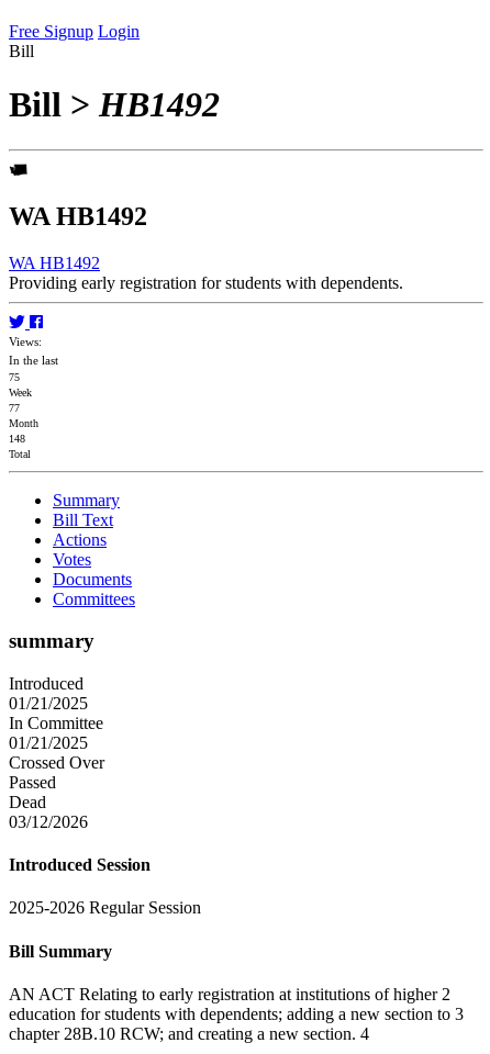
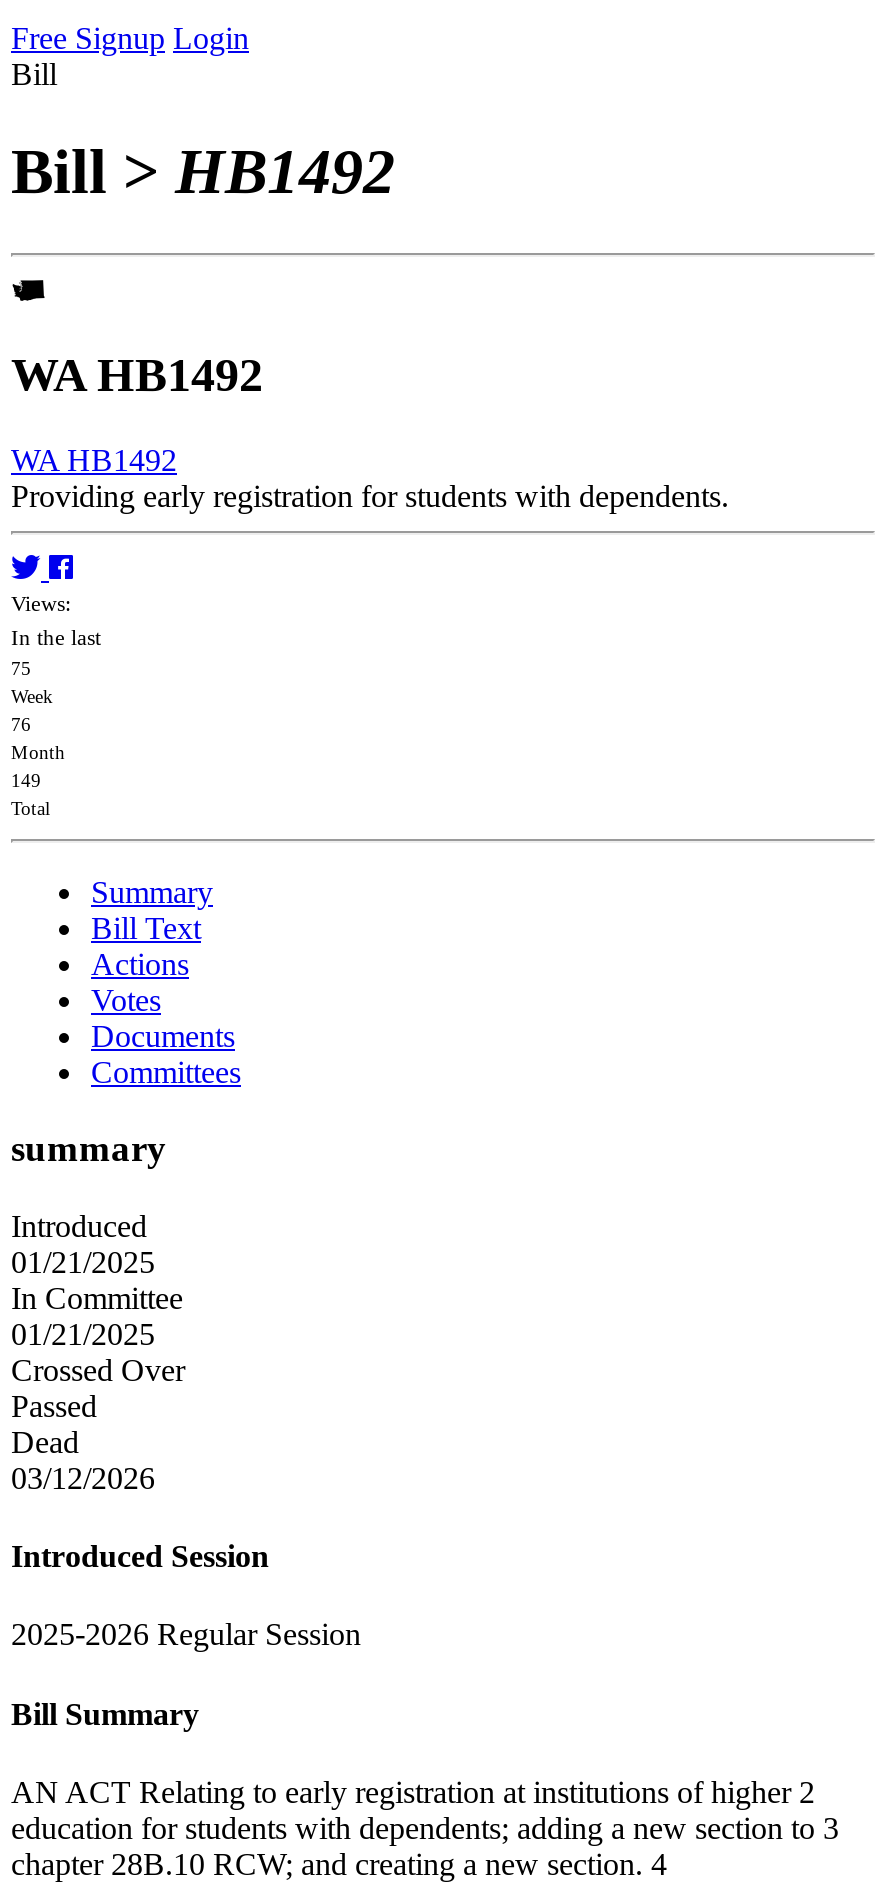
[9,401,20,413] 77 -> [11,712,31,734] 76
[9,432,25,444] 148 -> [11,768,41,790] 149

